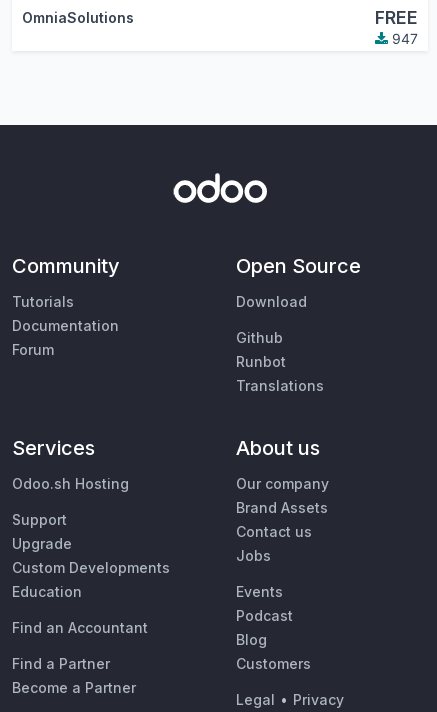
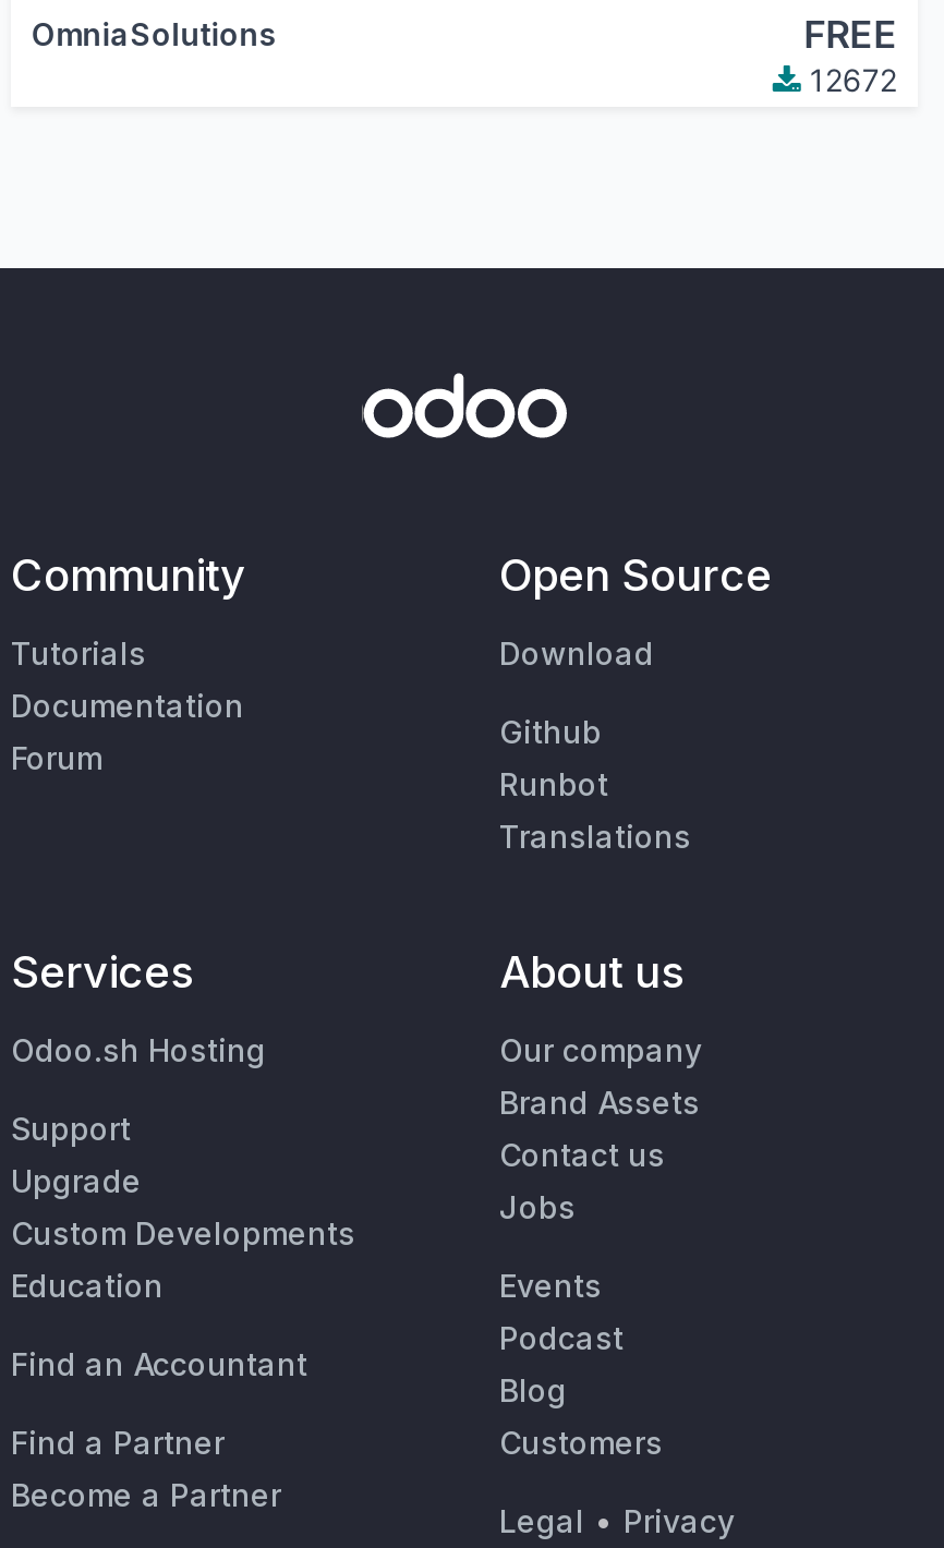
[388,30,418,47] 947 -> [801,61,897,99] 12672

